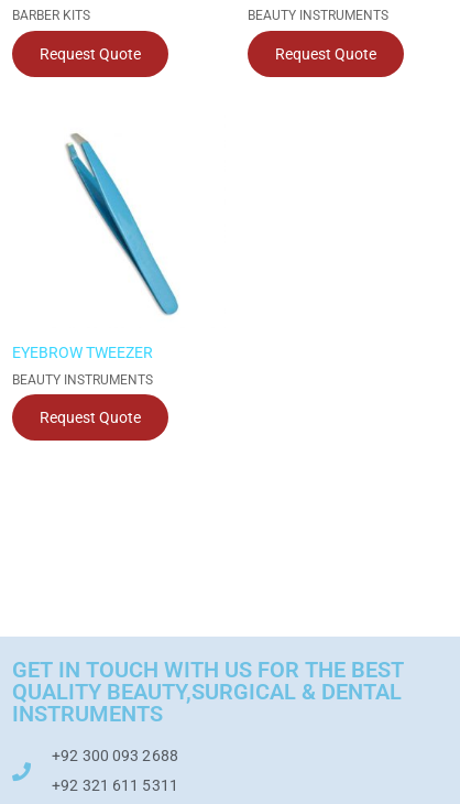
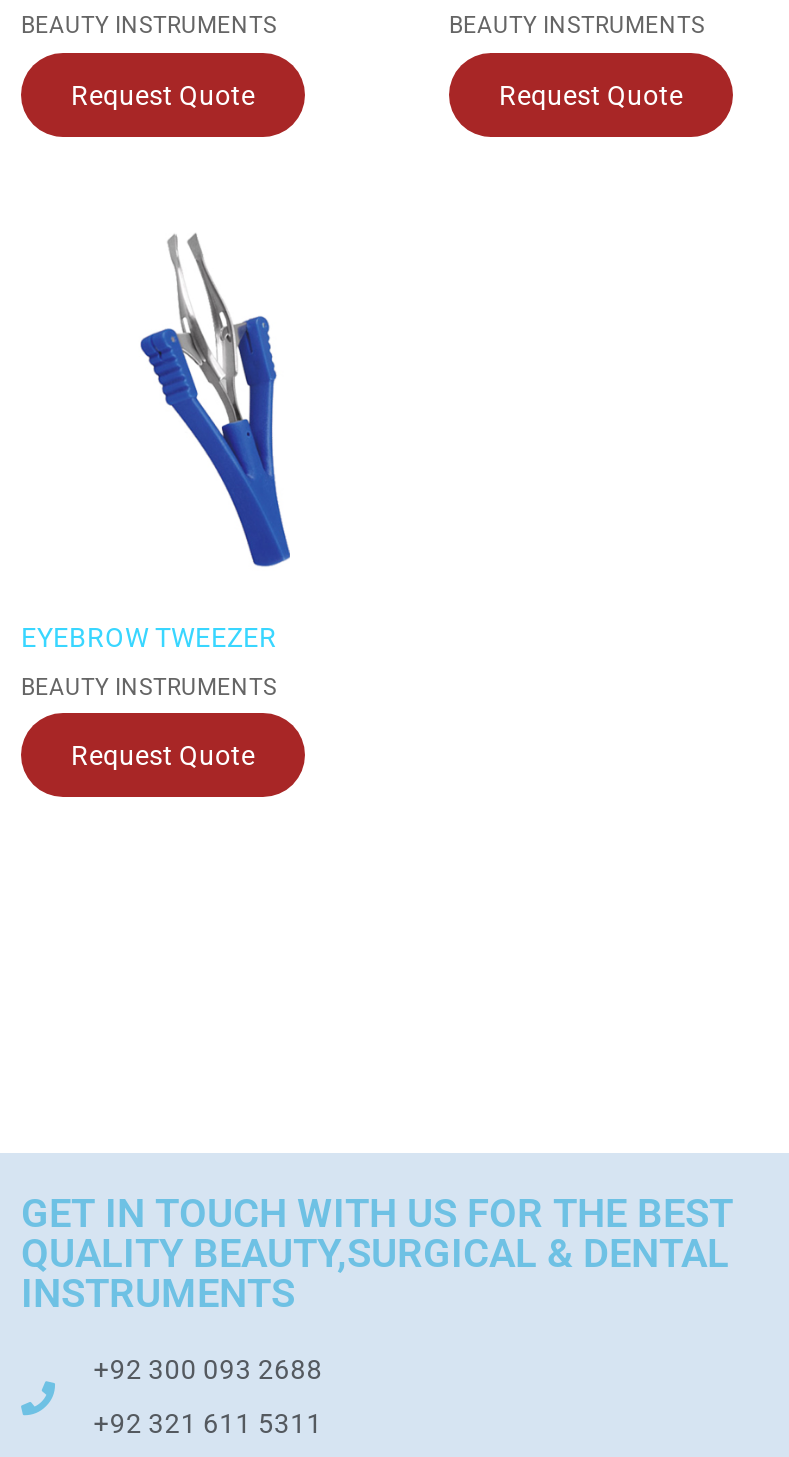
[12,7,90,23] BARBER KITS -> [21,11,277,39] BEAUTY INSTRUMENTS
[65,132,179,316] [image] -> [119,233,323,569] [image]

